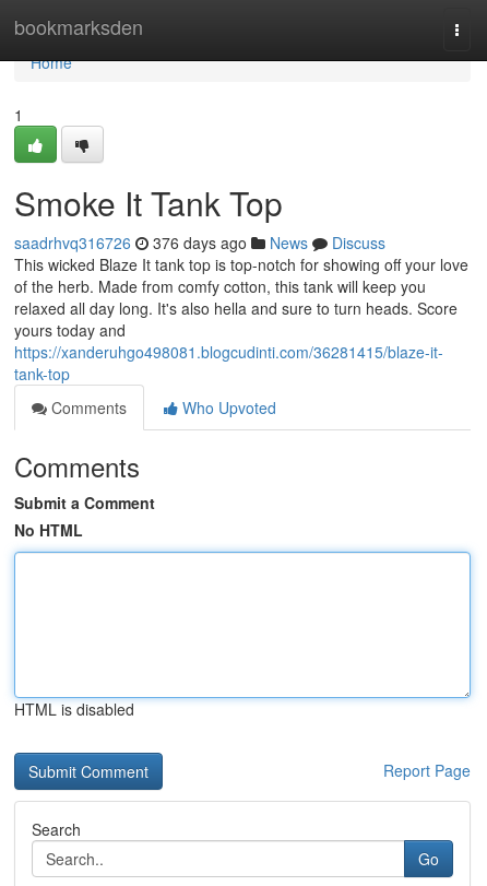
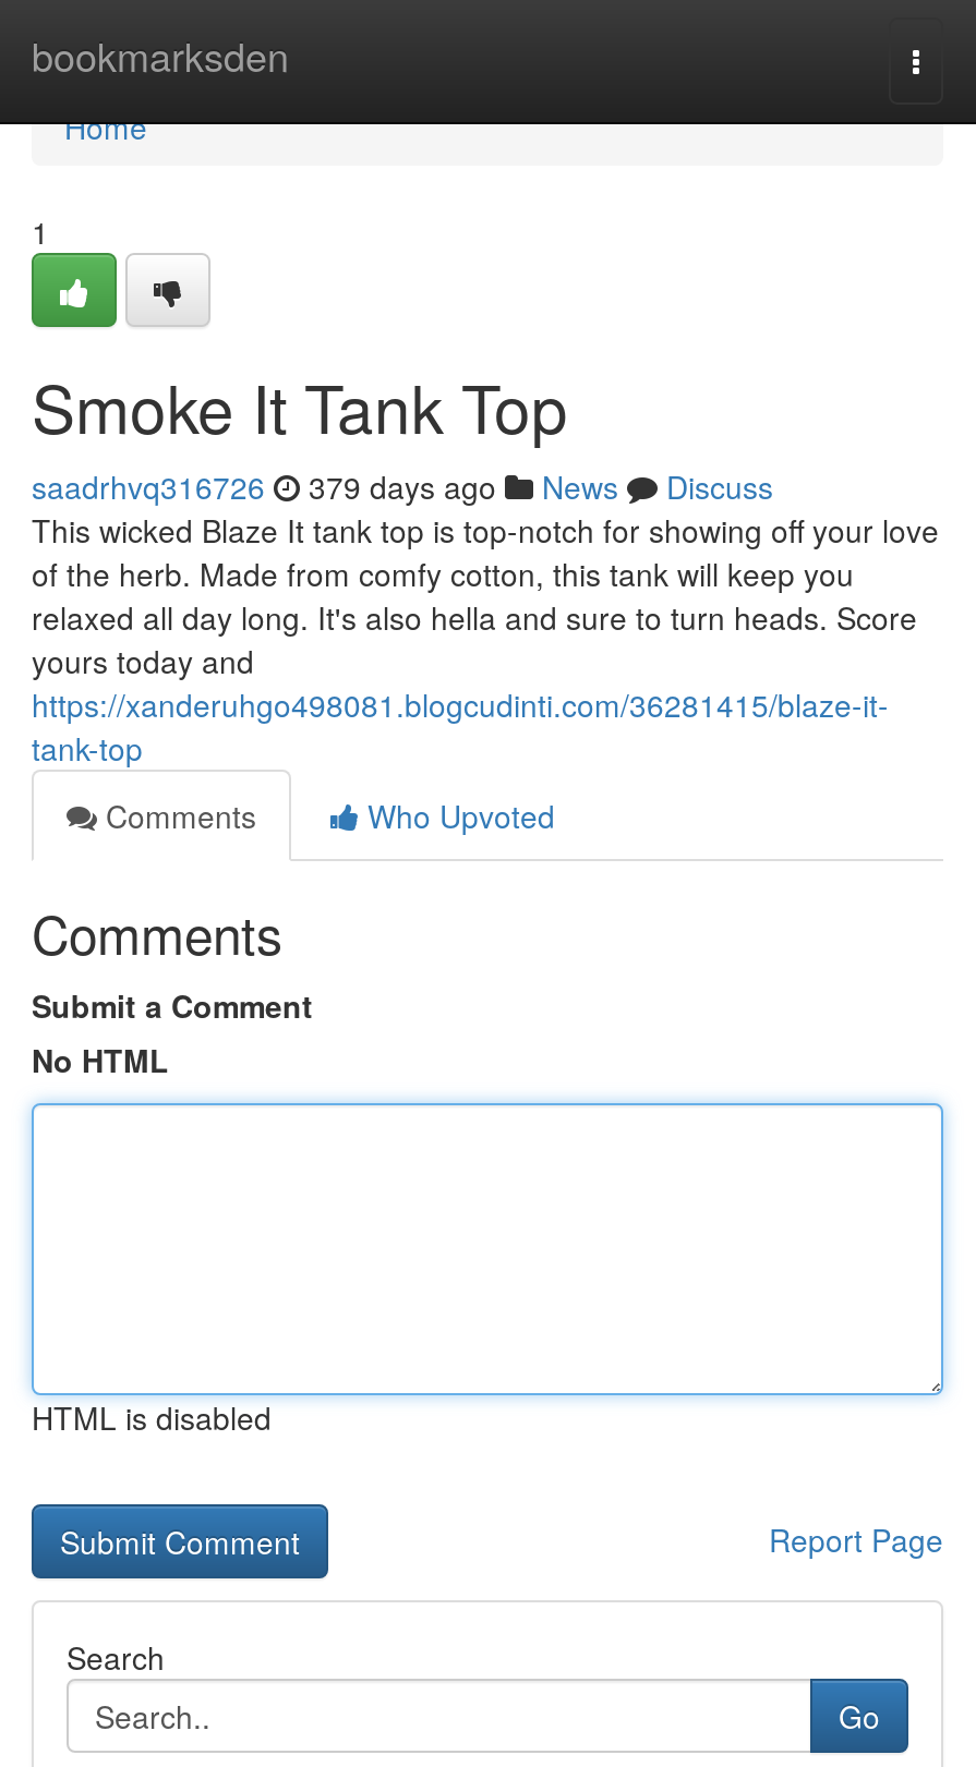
[14,232,385,253] saadrhvq316726 376 days ago News Discuss -> [32,464,773,508] saadrhvq316726 379 days ago News Discuss

